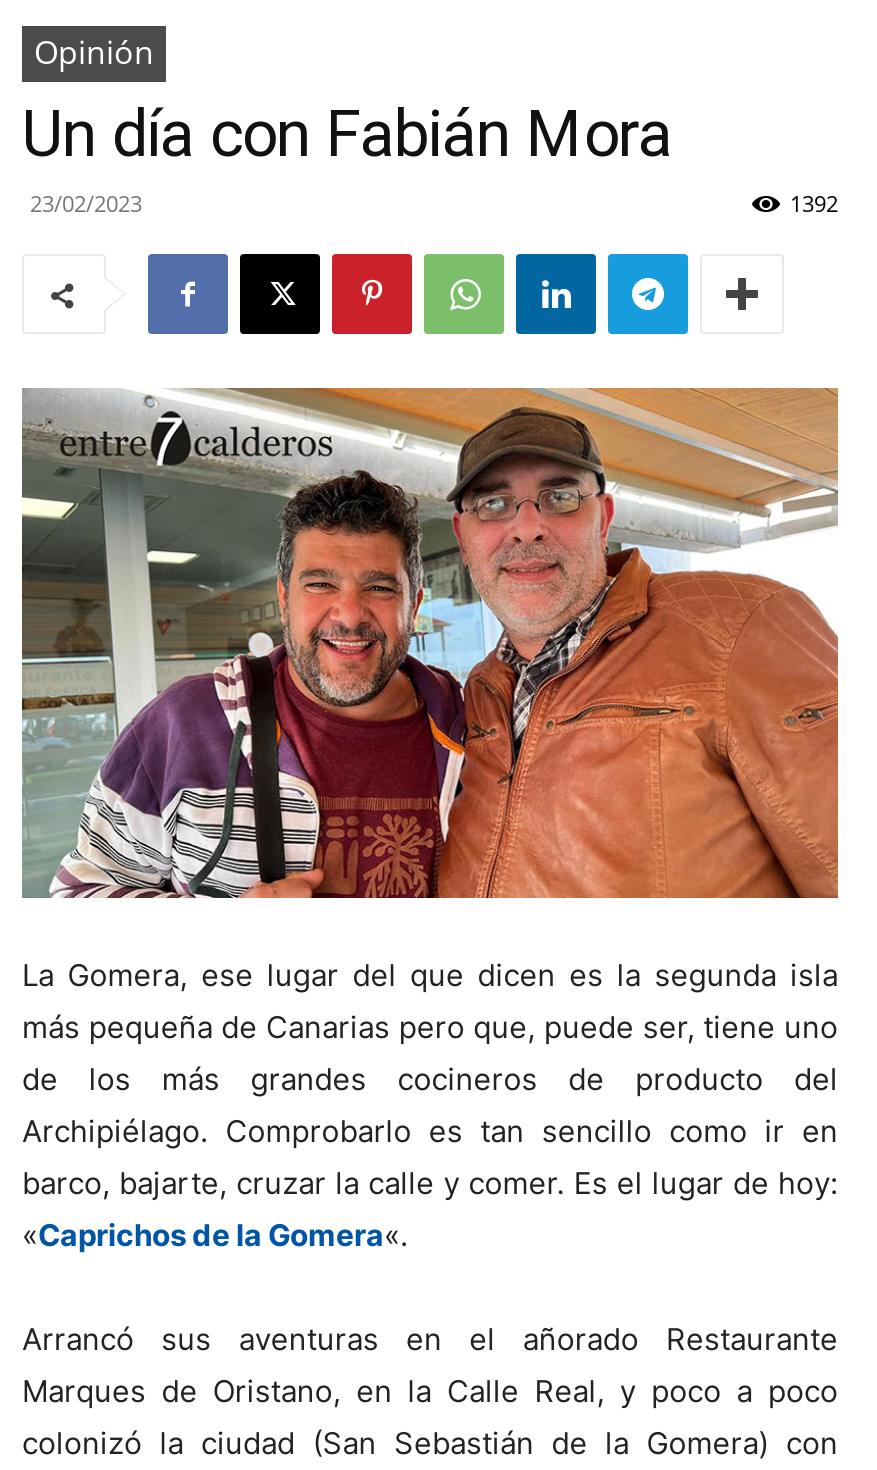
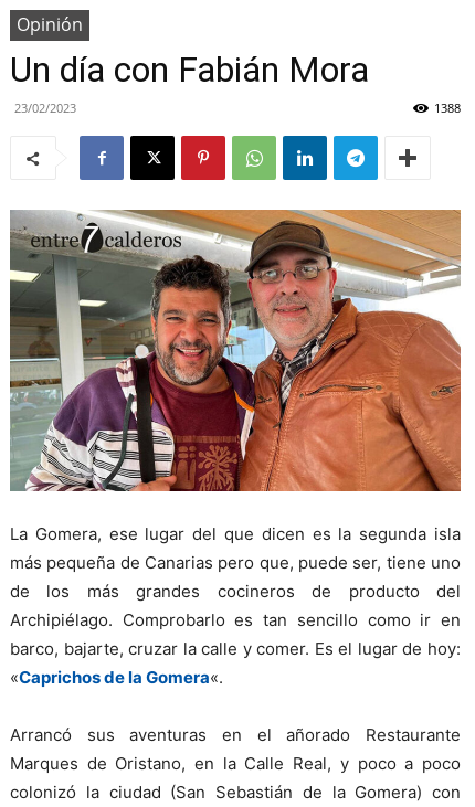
[790,188,838,218] 1392 -> [434,99,461,116] 1388

